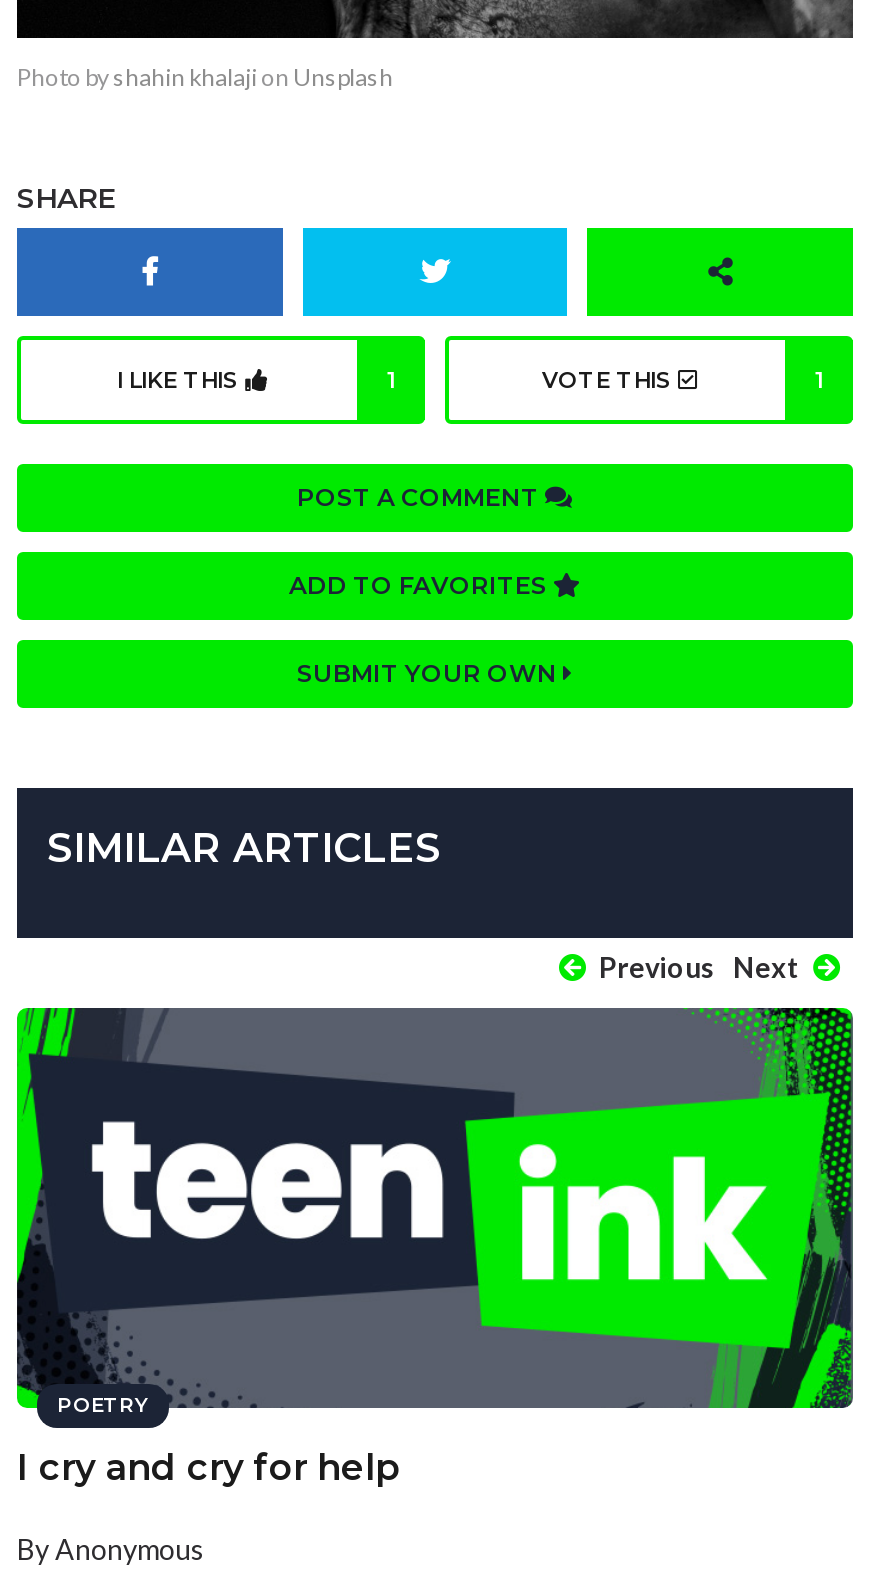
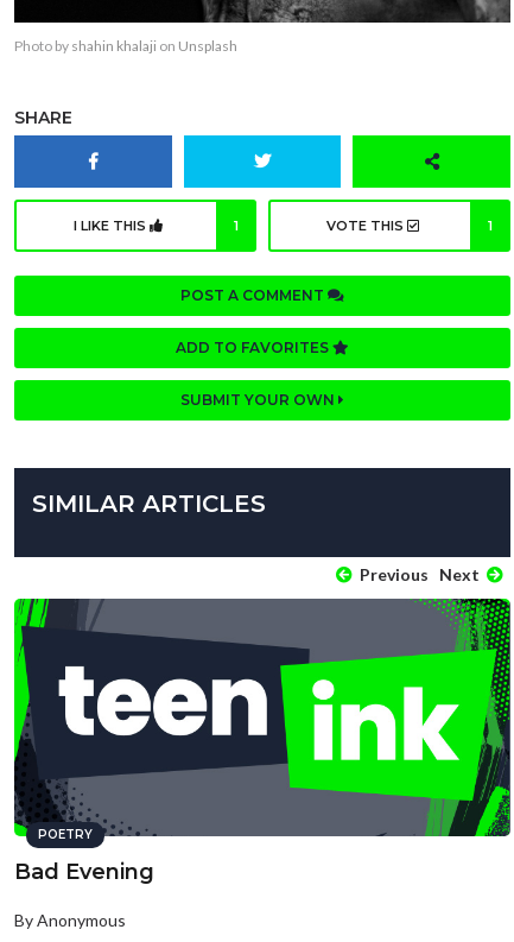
[17,1447,399,1491] I cry and cry for help -> [14,859,154,886] Bad Evening

